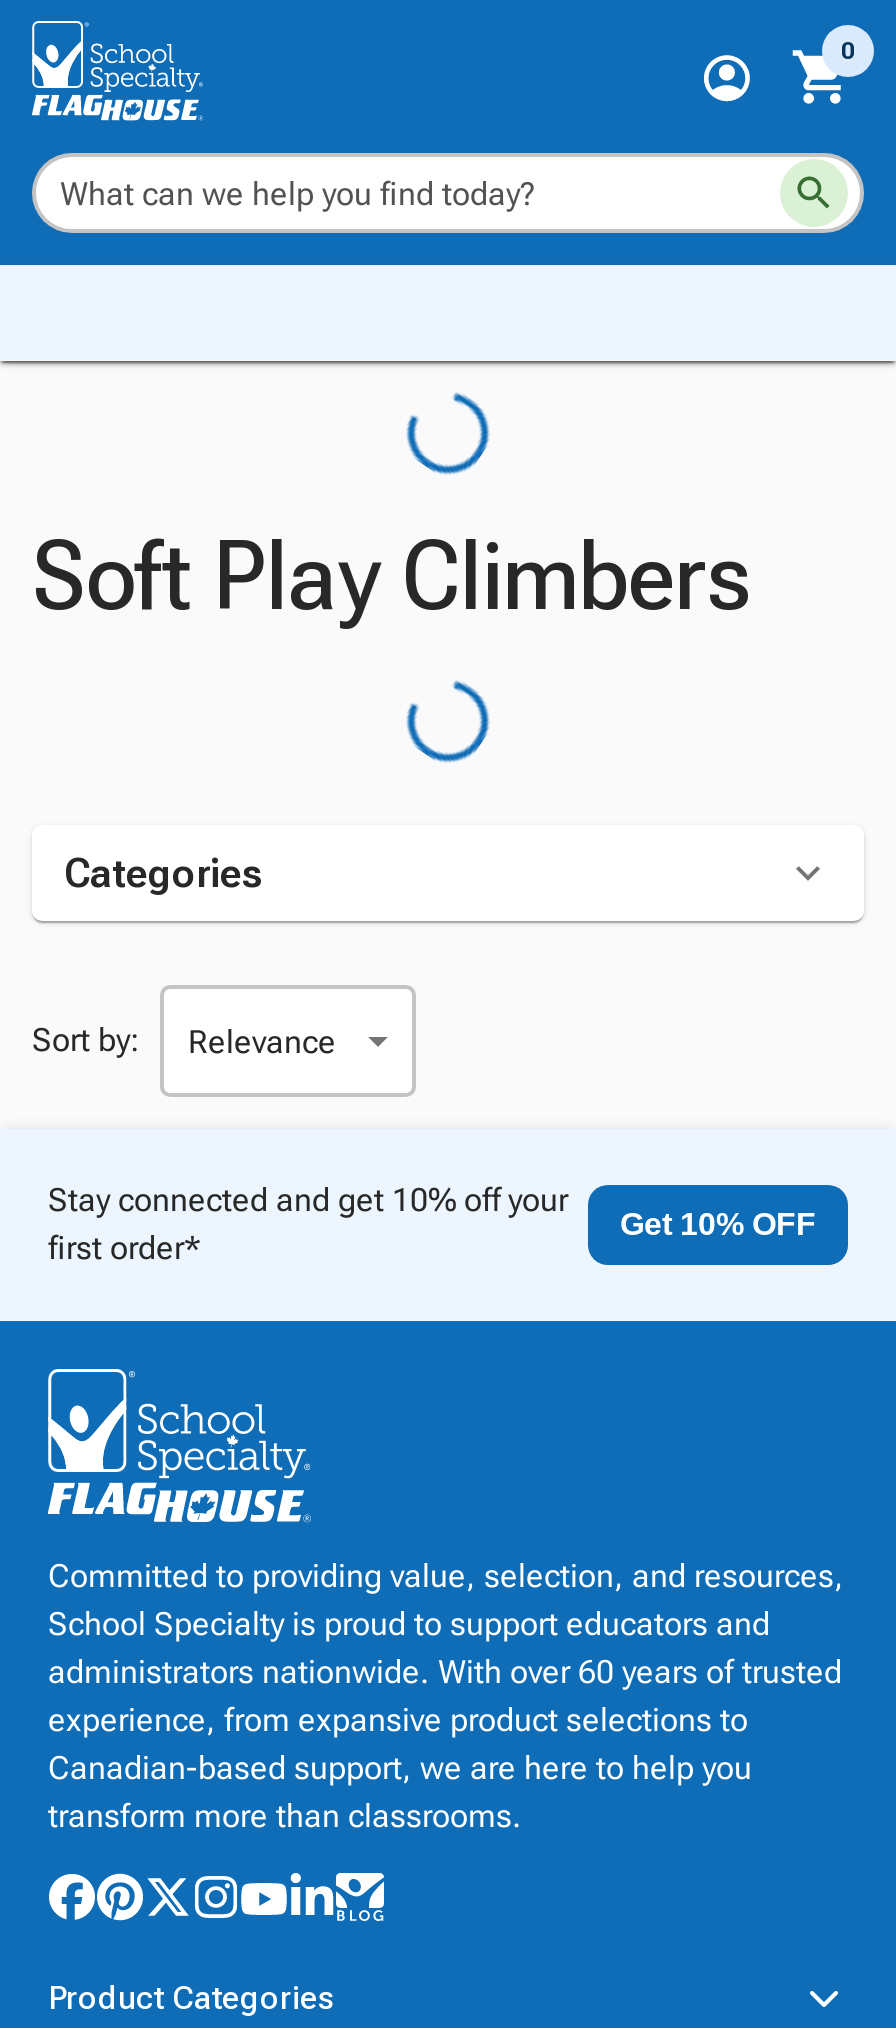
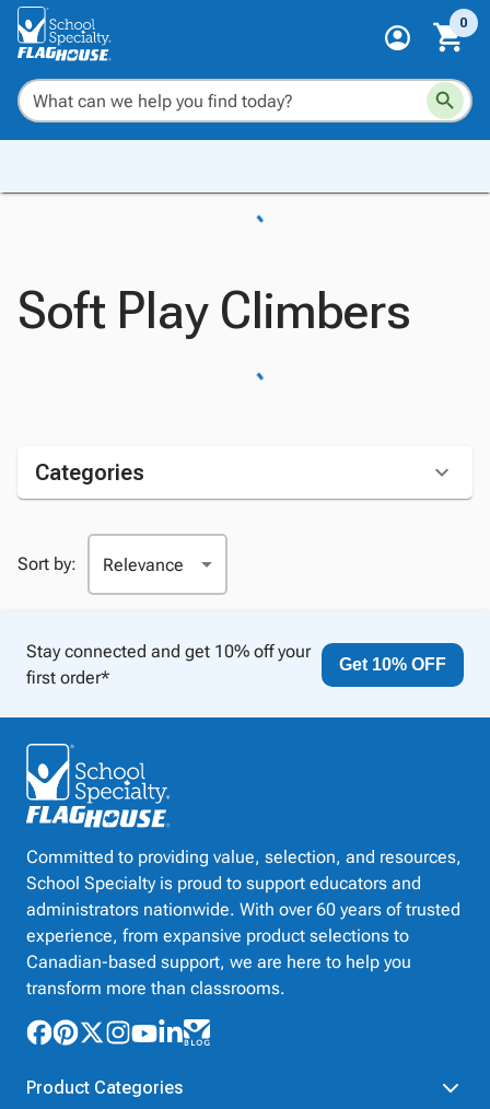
[406,391,490,475] [image] -> none
[406,679,490,763] [image] -> none

